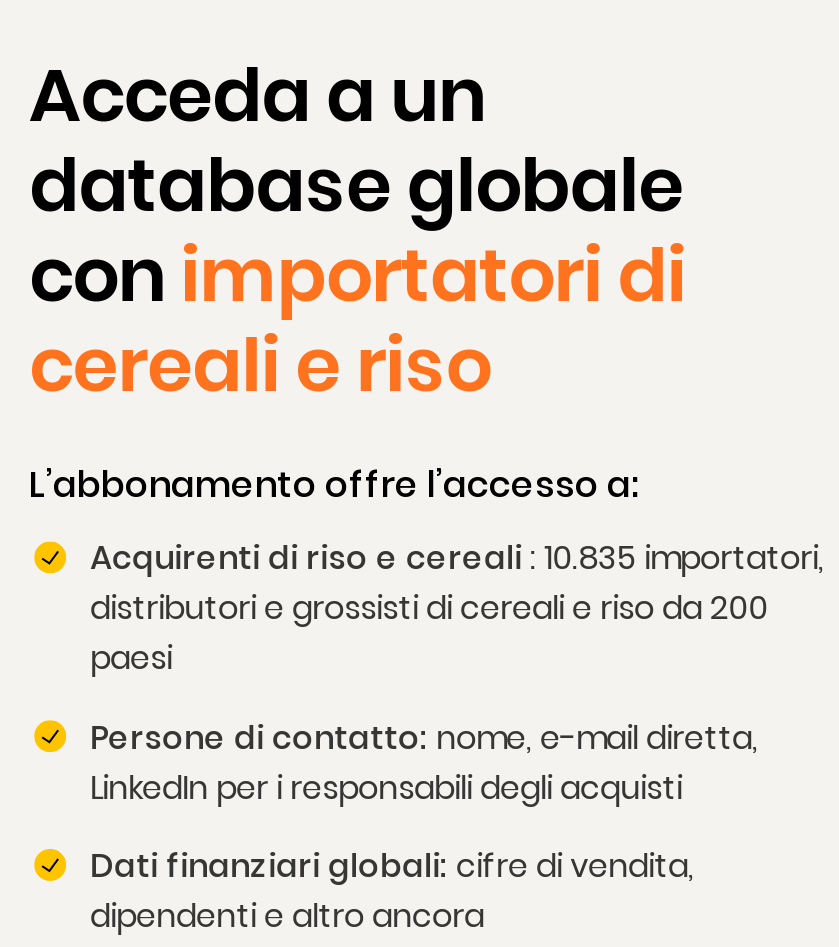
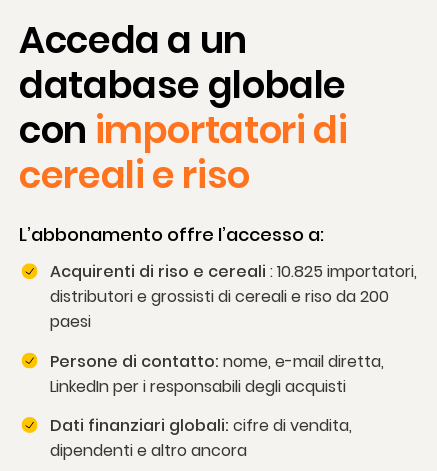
[90,535,824,581] Acquirenti di riso e cereali: 10.835 importatori, -> [50,260,417,283] Acquirenti di riso e cereali: 10.825 importatori,

